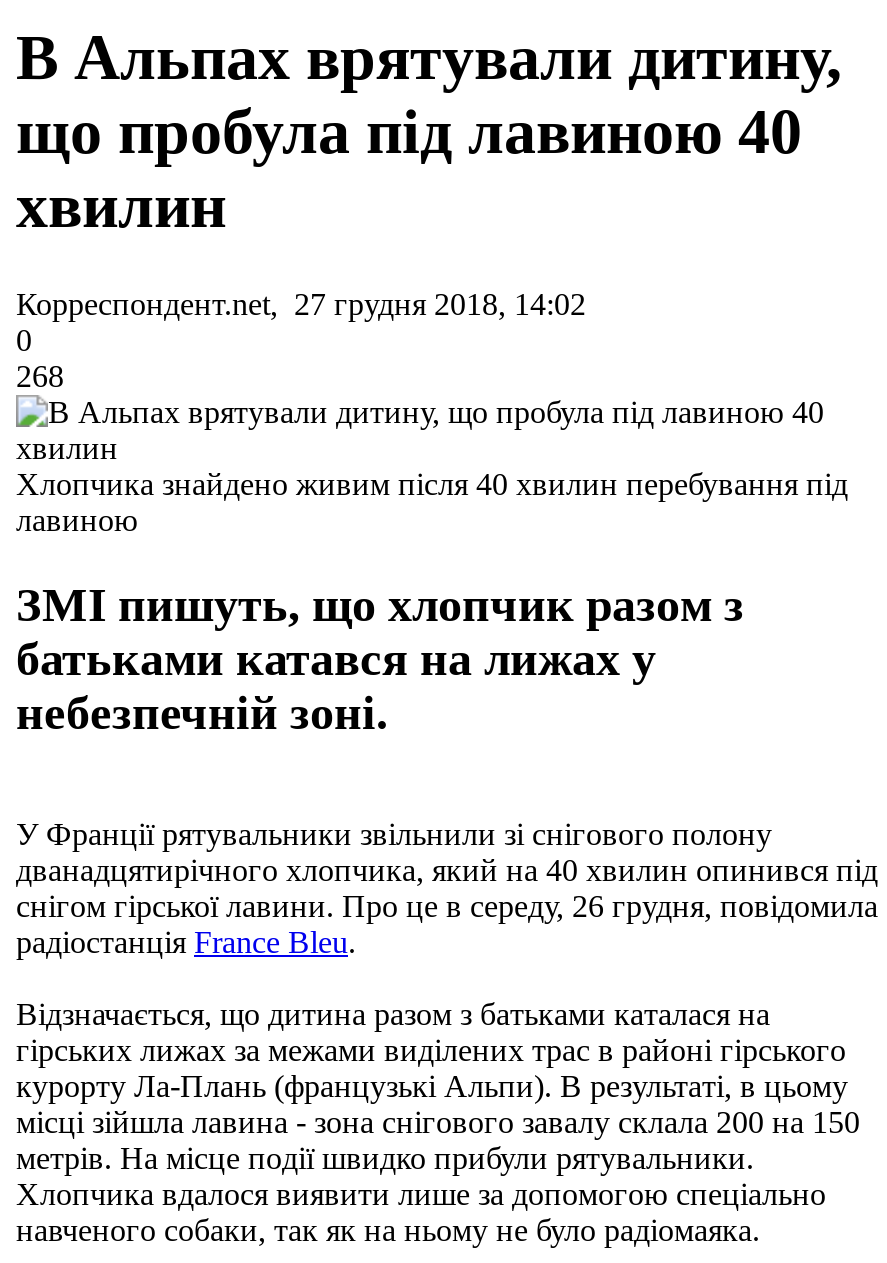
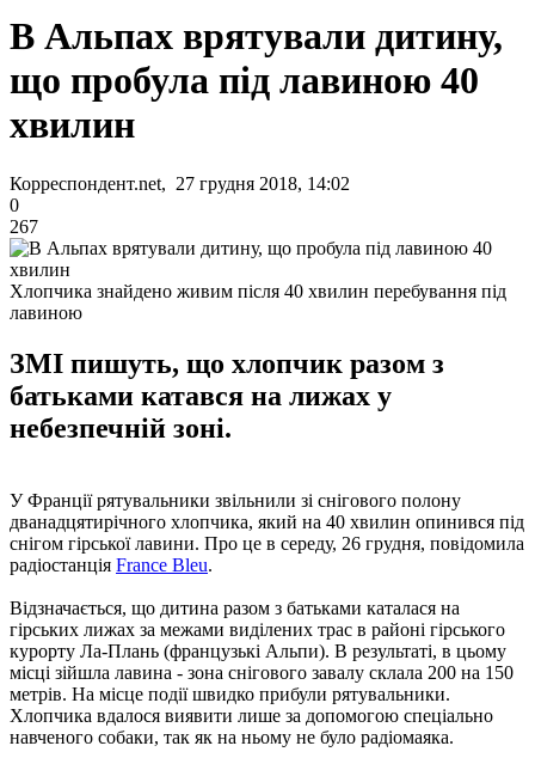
[16,359,64,393] 268 -> [10,216,38,237] 267

